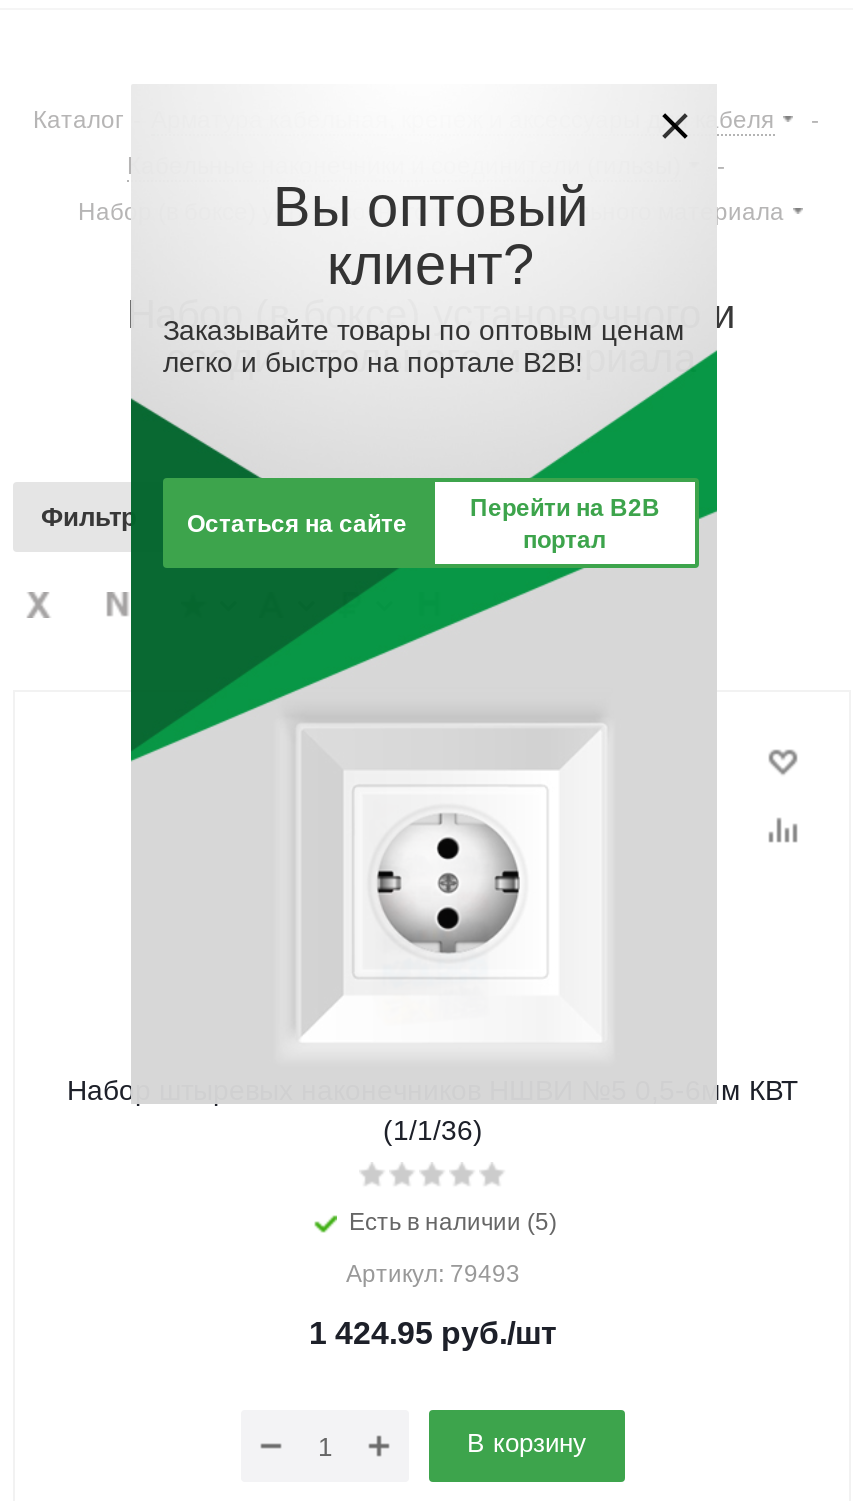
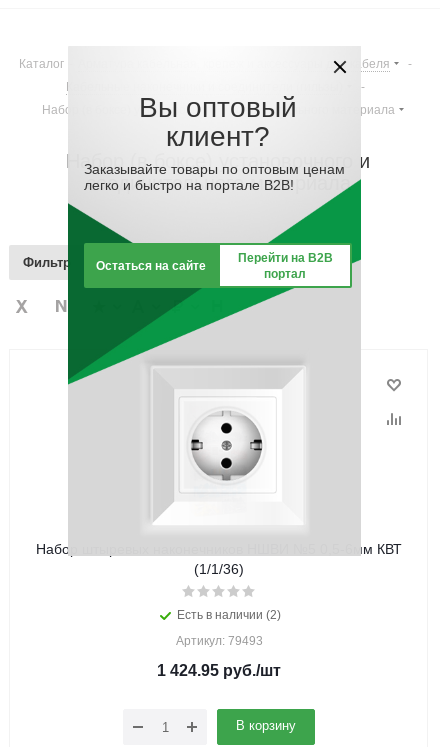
[349,1208,557,1236] Есть в наличии (5) -> [177,608,281,622] Есть в наличии (2)

